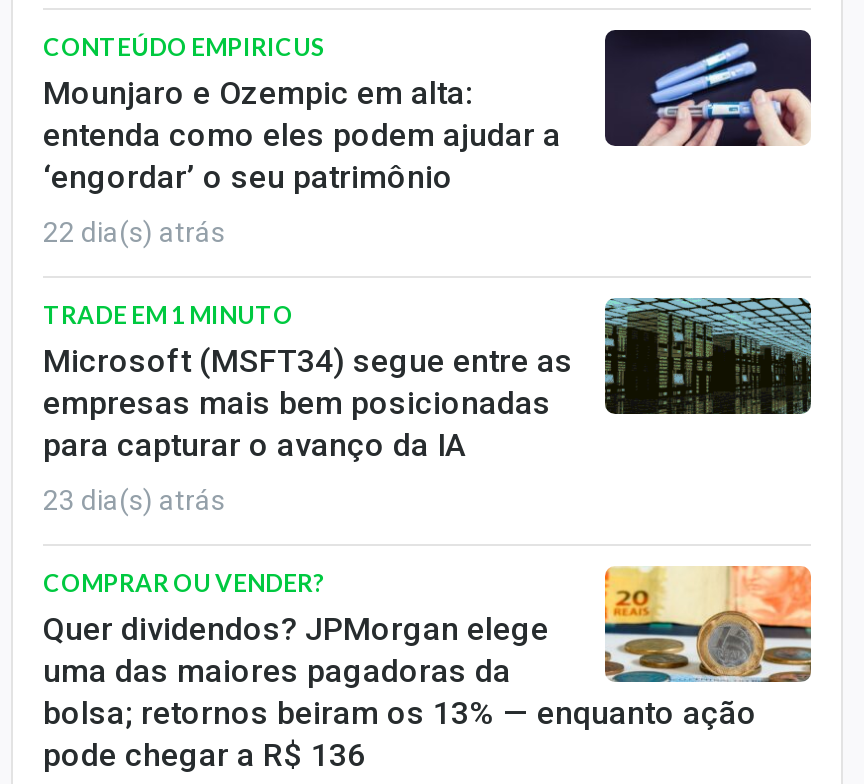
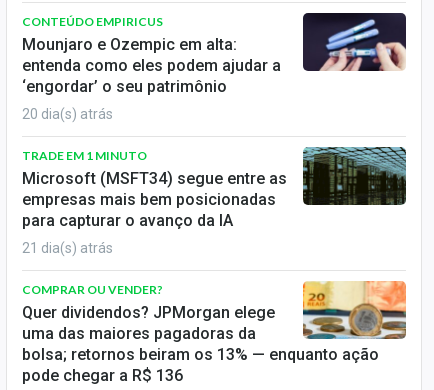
[43,216,225,248] 22 dia(s) atrás -> [22,106,113,122] 20 dia(s) atrás
[43,484,225,516] 23 dia(s) atrás -> [22,240,113,256] 21 dia(s) atrás

